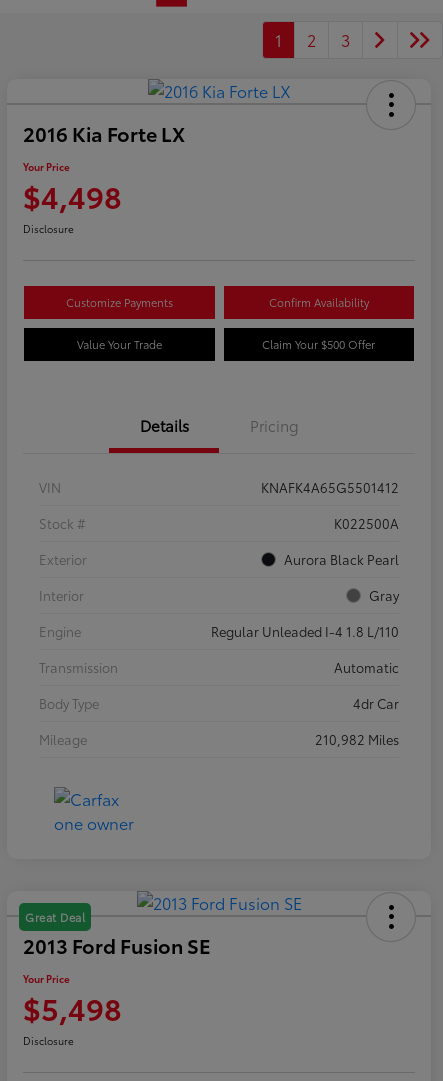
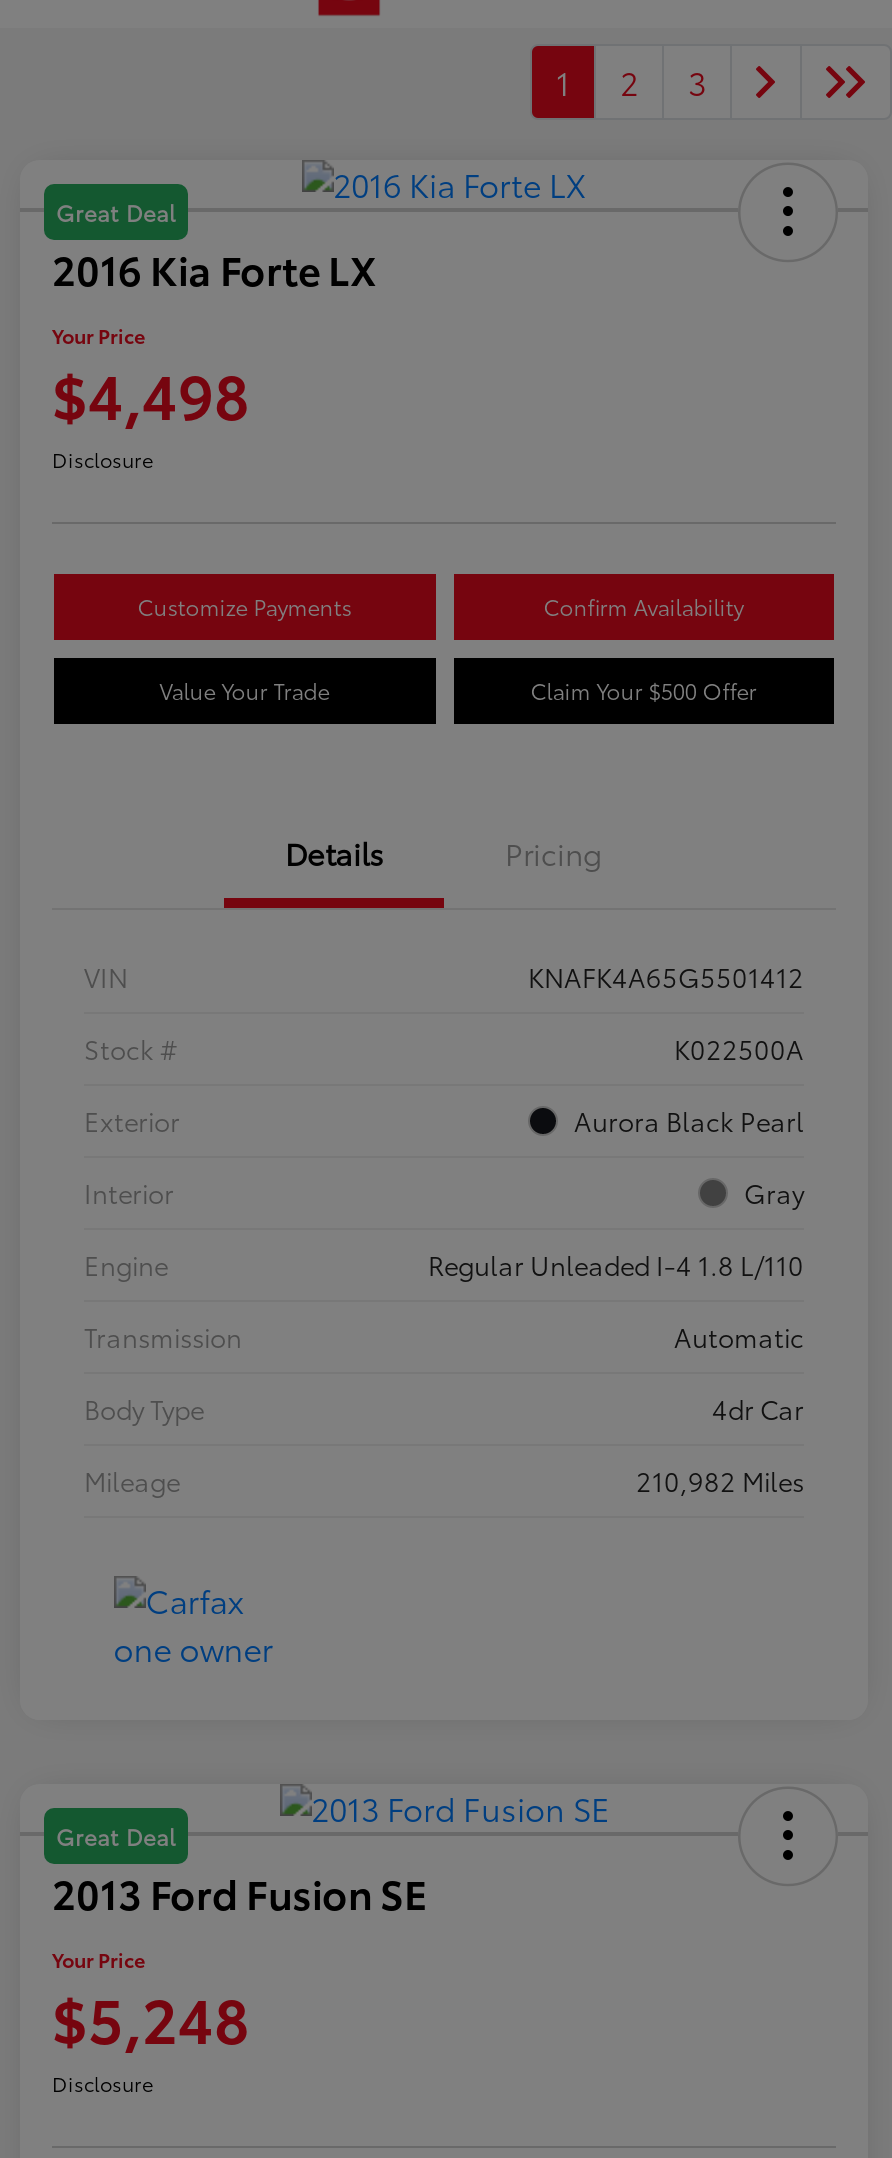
none -> [56,196,176,228] Great Deal
[23,986,122,1029] $5,498 -> [52,1974,250,2060] $5,248

